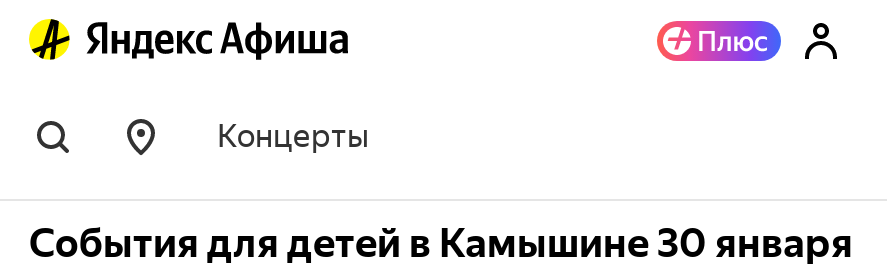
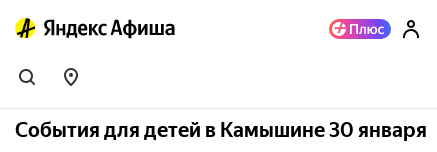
[217,117,369,155] Концерты -> none

